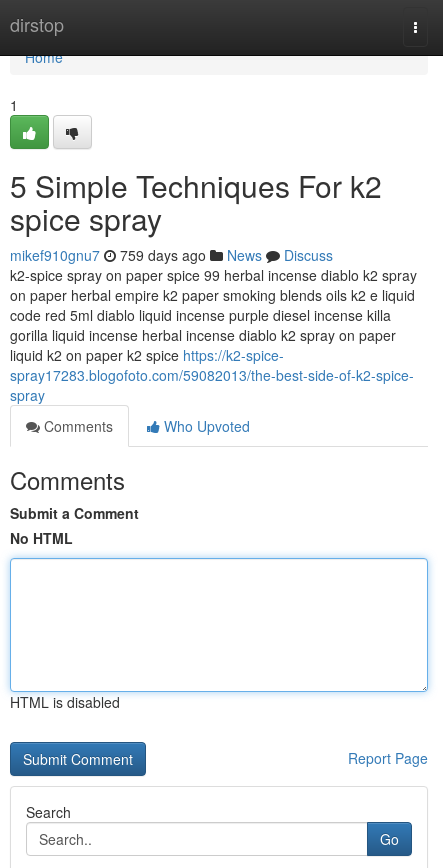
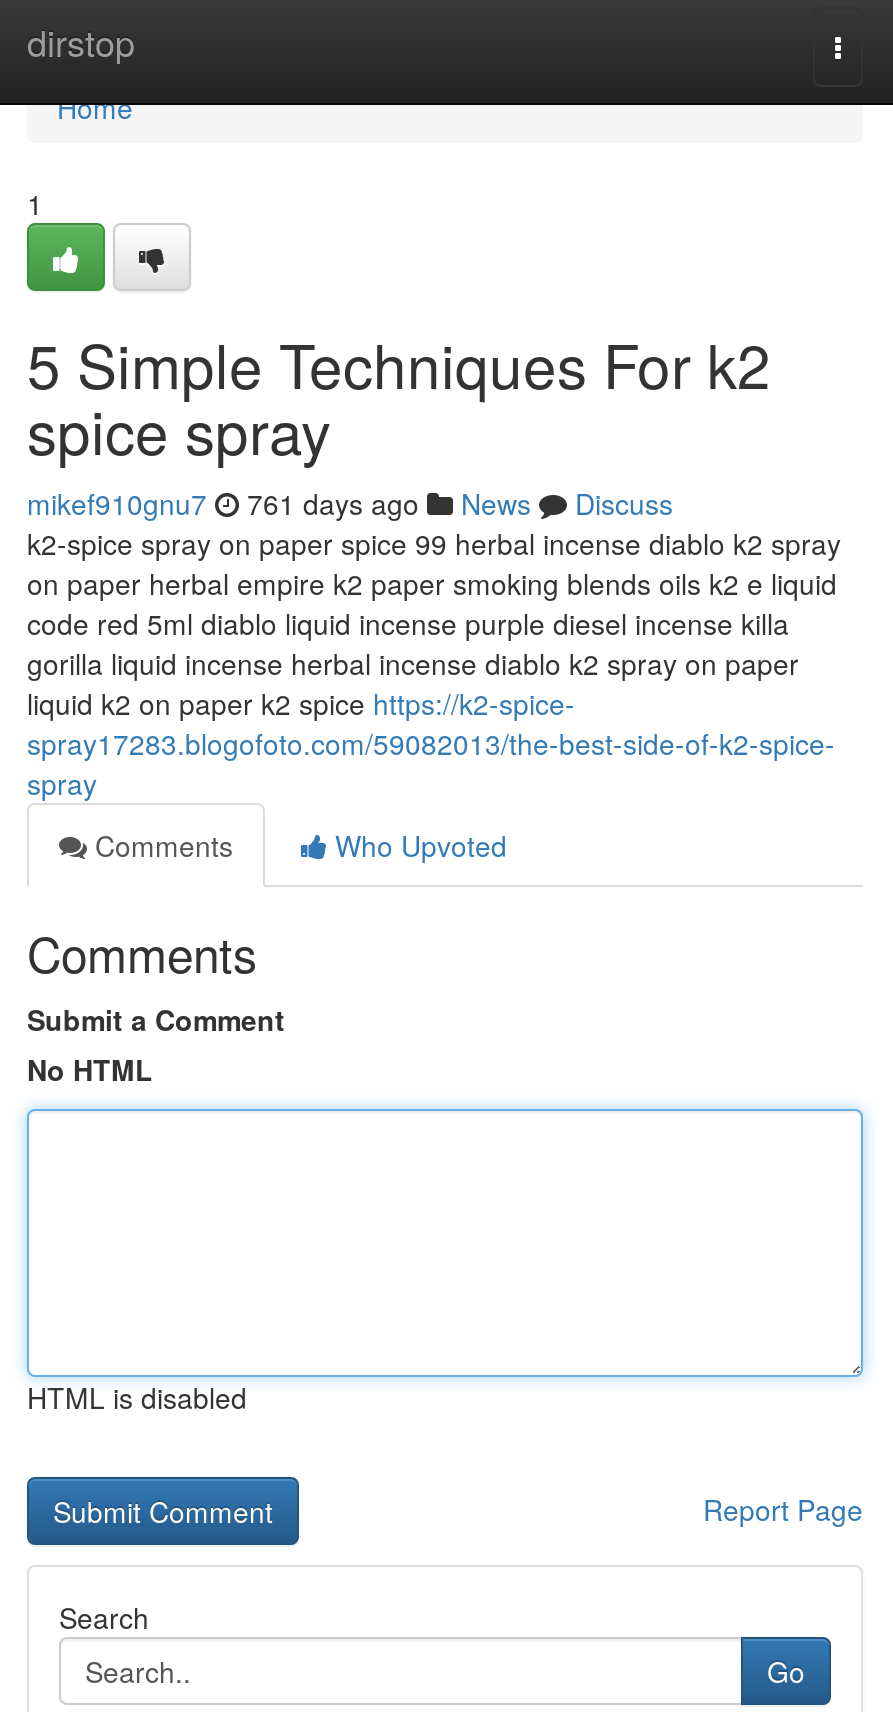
[10,245,333,265] mikef910gnu7 759 days ago News Discuss -> [27,483,673,523] mikef910gnu7 761 days ago News Discuss

